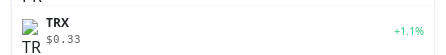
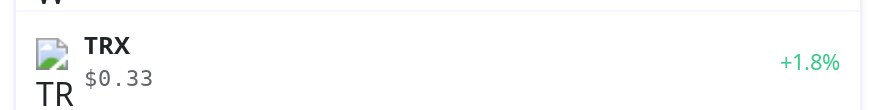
[394,23,424,38] +1.1% -> [780,46,840,76] +1.8%

